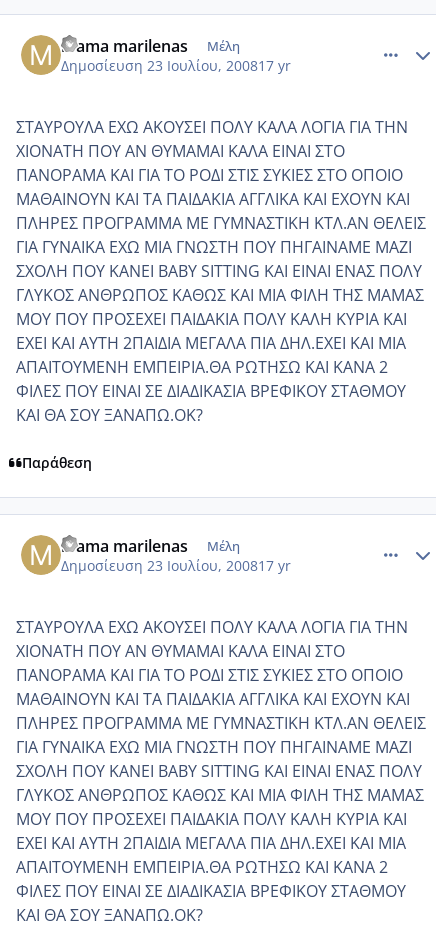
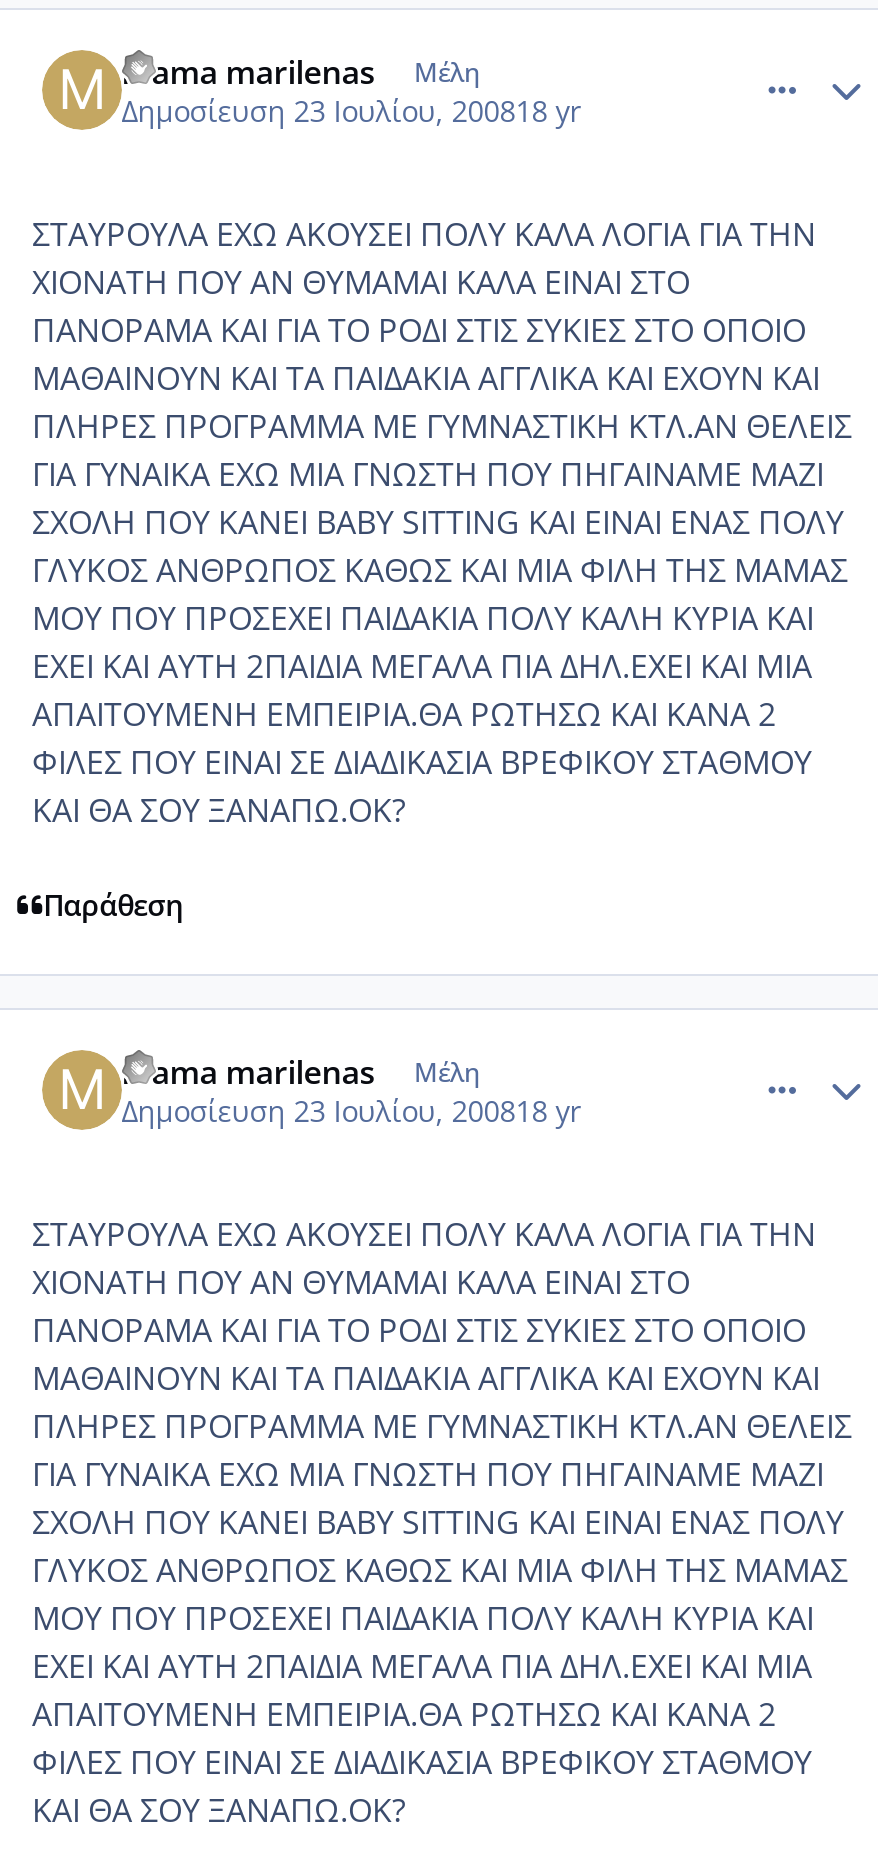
[61,56,291,75] Δημοσίευση 23 Ιουλίου, 200817 yr -> [122,92,582,130] Δημοσίευση 23 Ιουλίου, 200818 yr
[61,556,291,575] Δημοσίευση 23 Ιουλίου, 200817 yr -> [122,1092,582,1130] Δημοσίευση 23 Ιουλίου, 200818 yr

